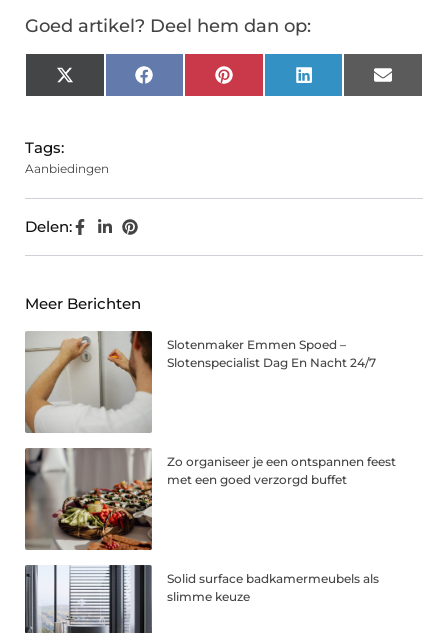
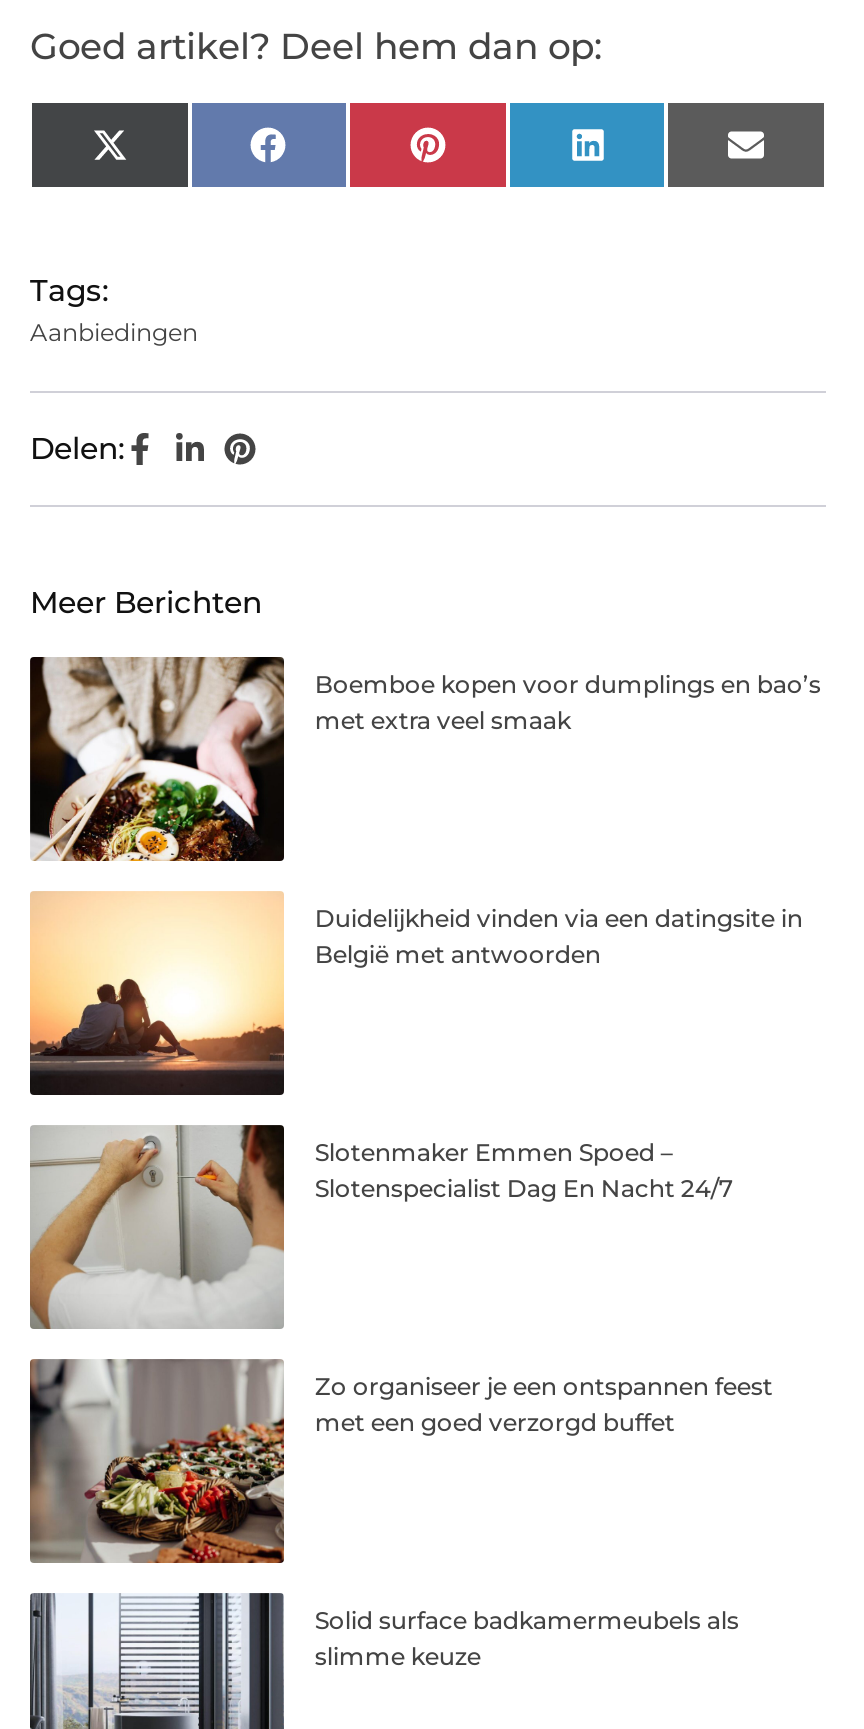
none -> [28,657,821,863] [image] | Boemboe kopen voor dumplings en bao’s | met extra veel smaak
none -> [28,891,803,1097] [image] | Duidelijkheid vinden via een datingsite in | België met antwoorden

